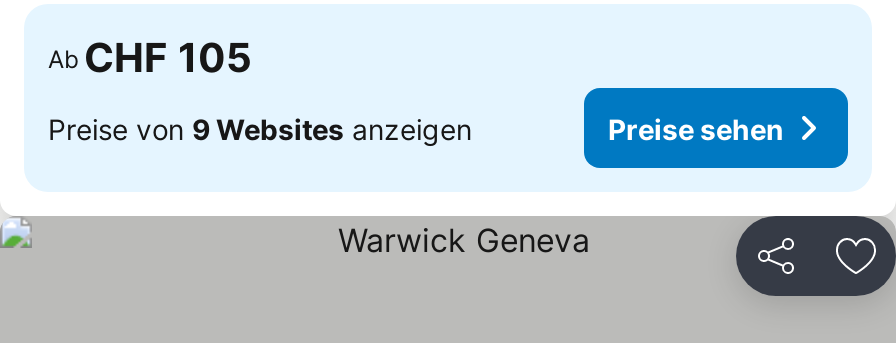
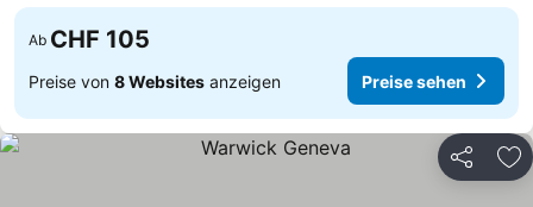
[48,111,472,145] Preise von 9 Websites anzeigen -> [29,71,281,91] Preise von 8 Websites anzeigen

